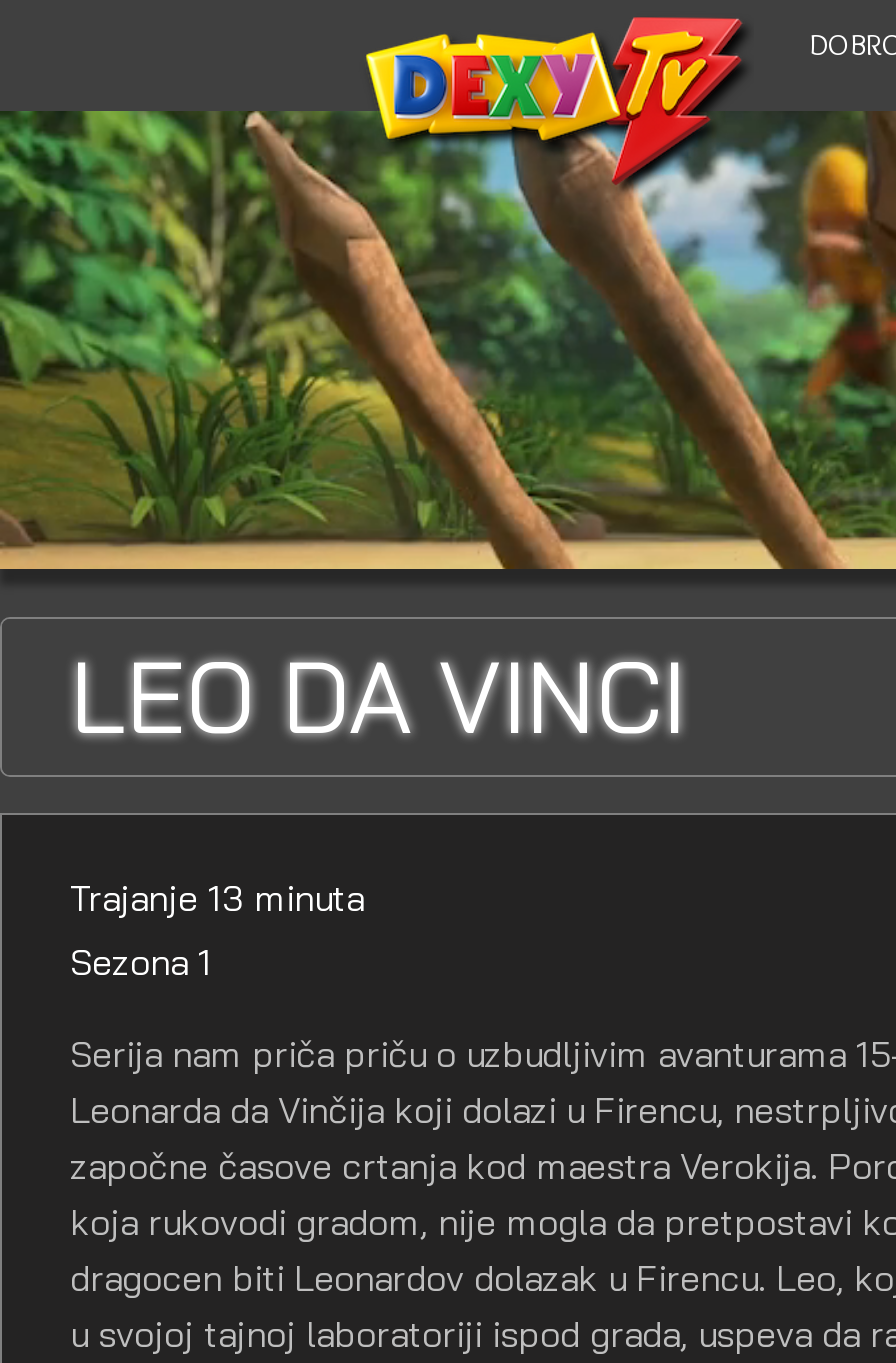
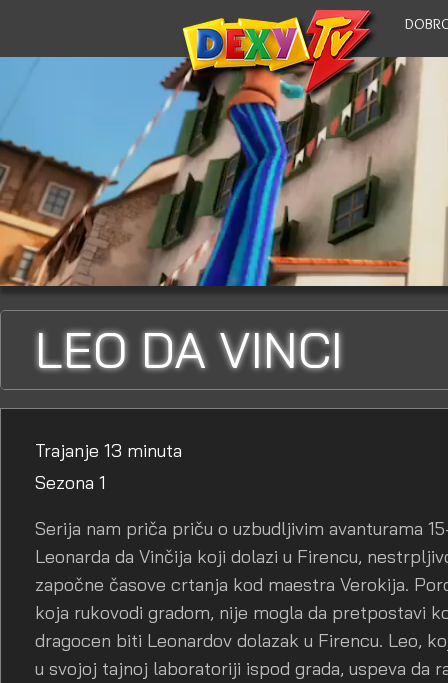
[6,111,890,571] [image] -> [3,56,445,287] [image]

